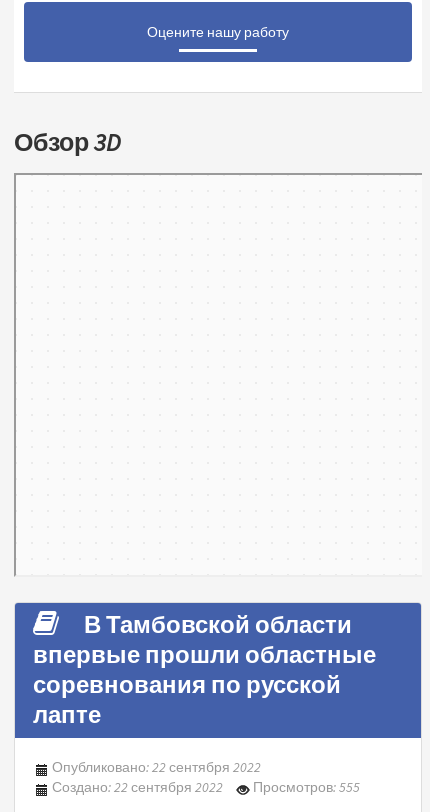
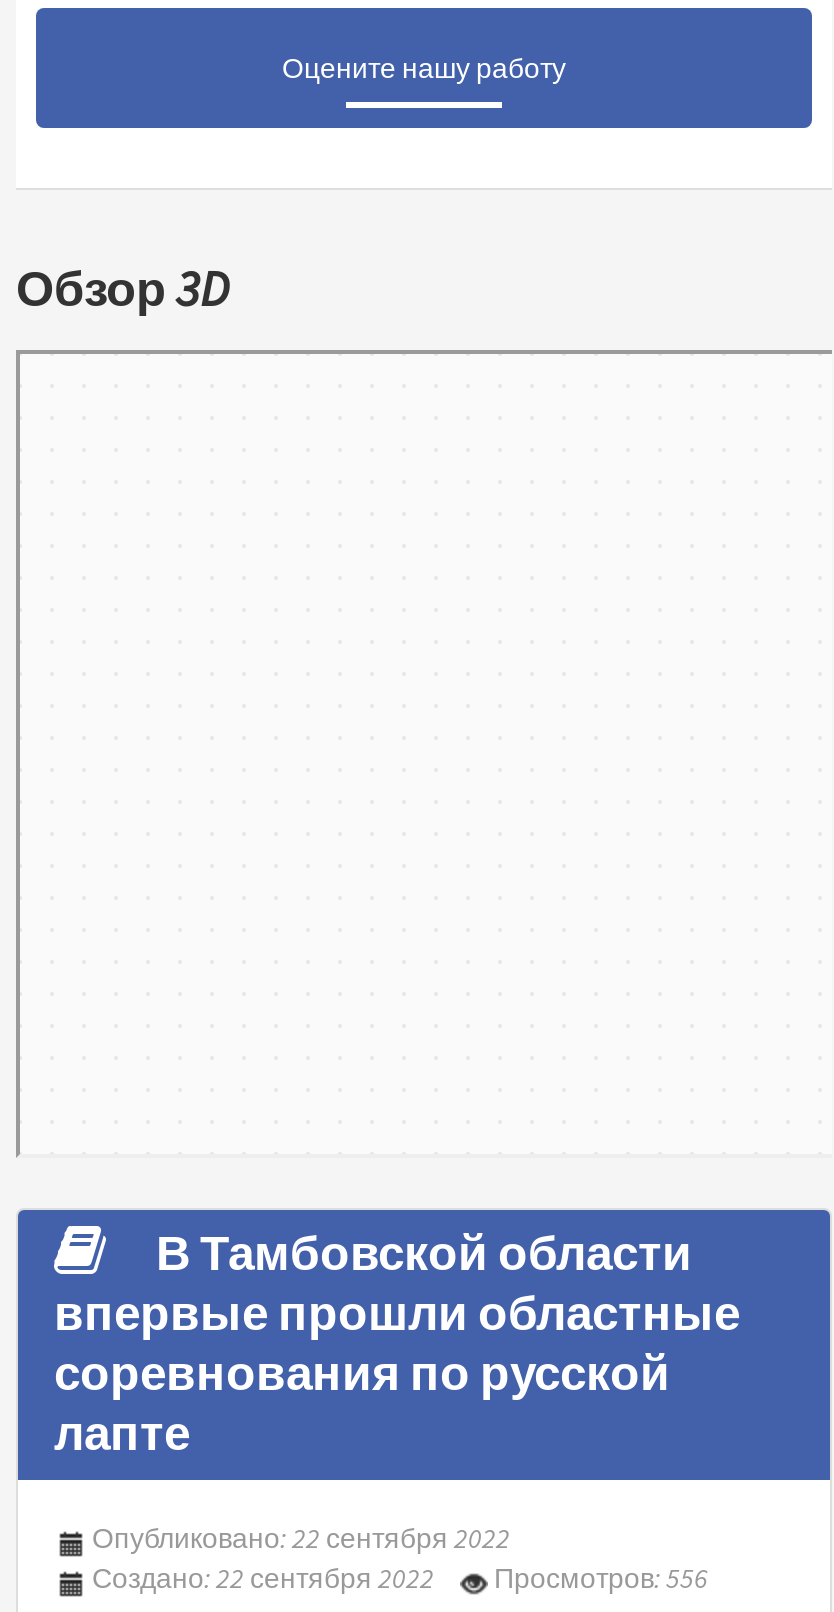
[52,778,360,796] Создано: 22 сентября 2022 Просмотров: 555 -> [92,1560,708,1596] Создано: 22 сентября 2022 Просмотров: 556

